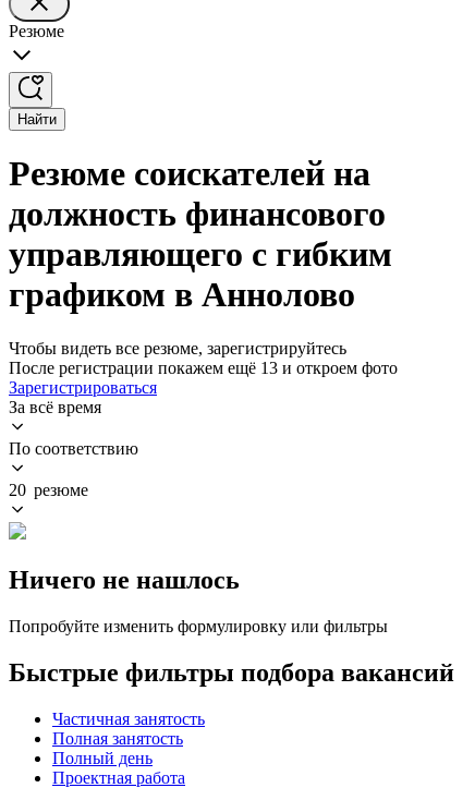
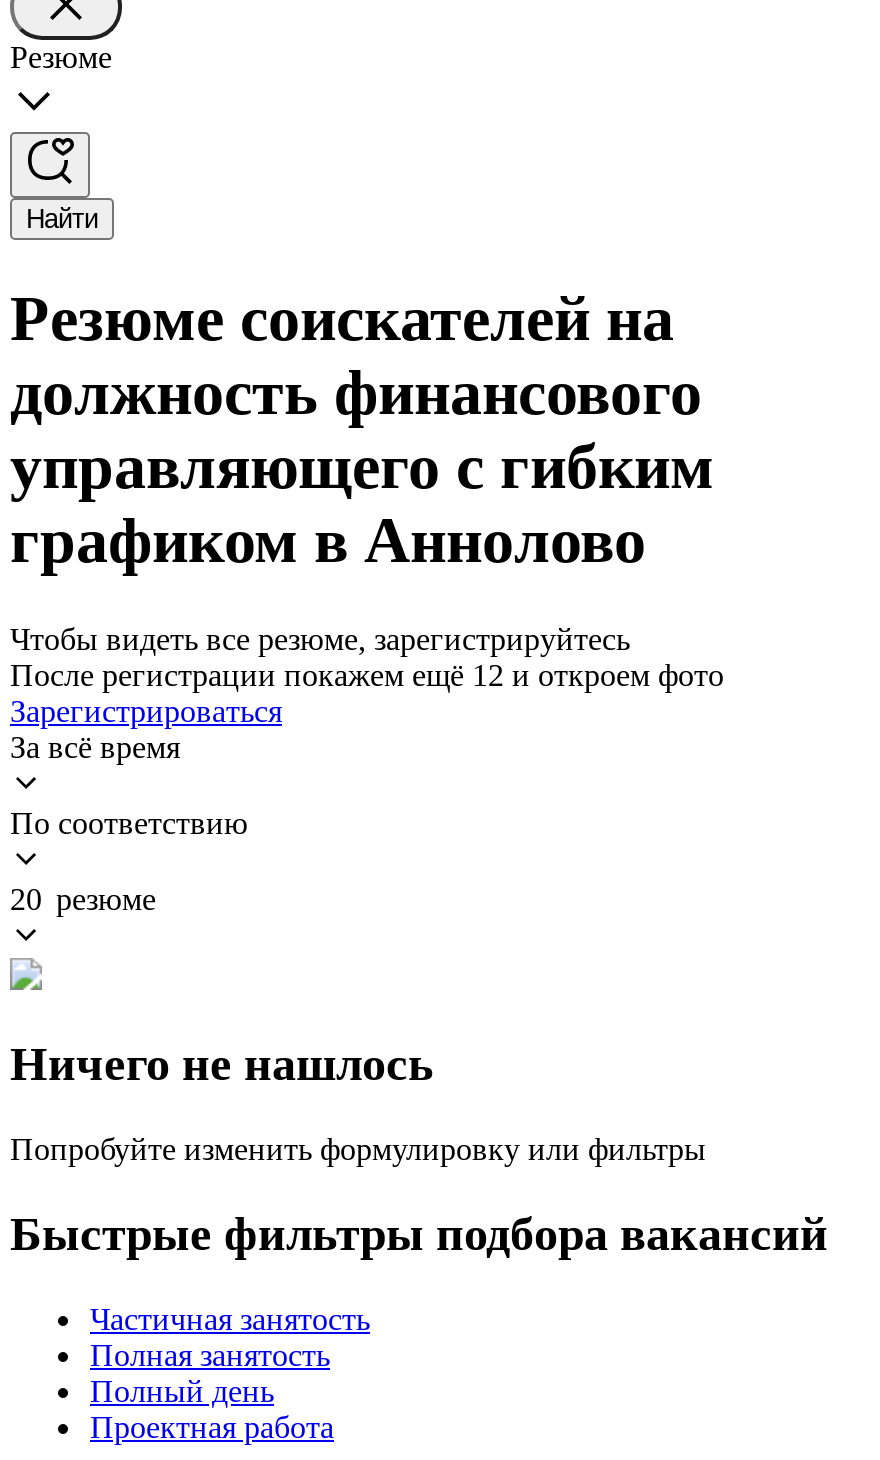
[9,358,398,377] После регистрации покажем ещё 13 и откроем фото -> [10,658,724,692] После регистрации покажем ещё 12 и откроем фото

